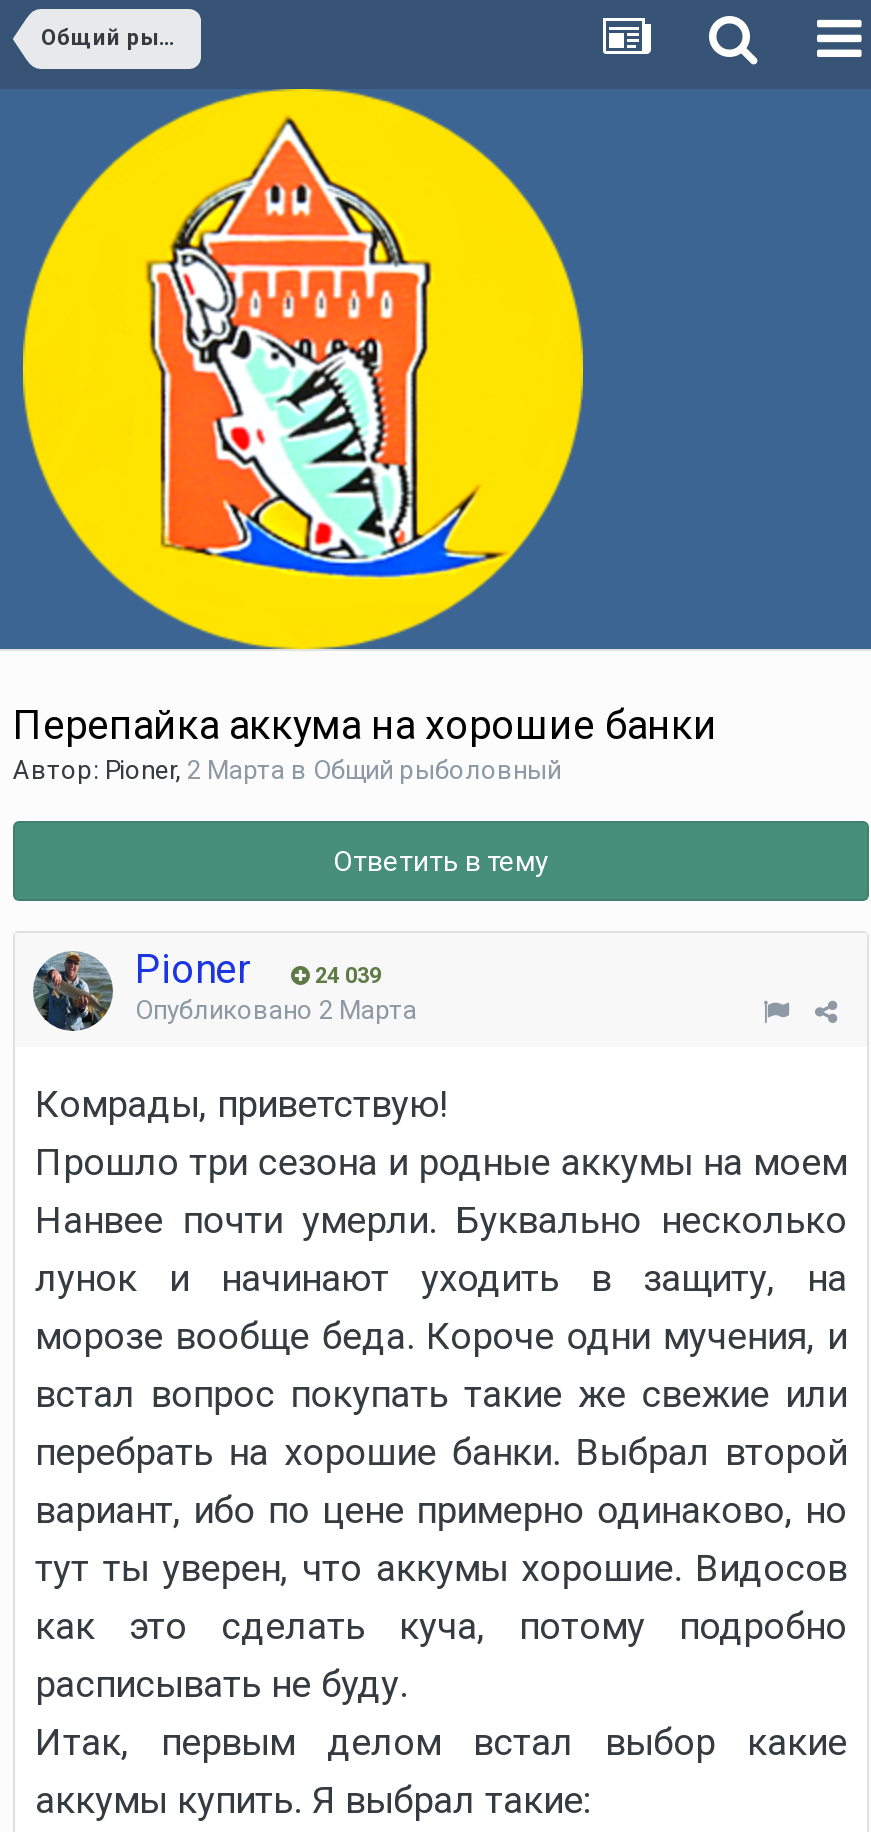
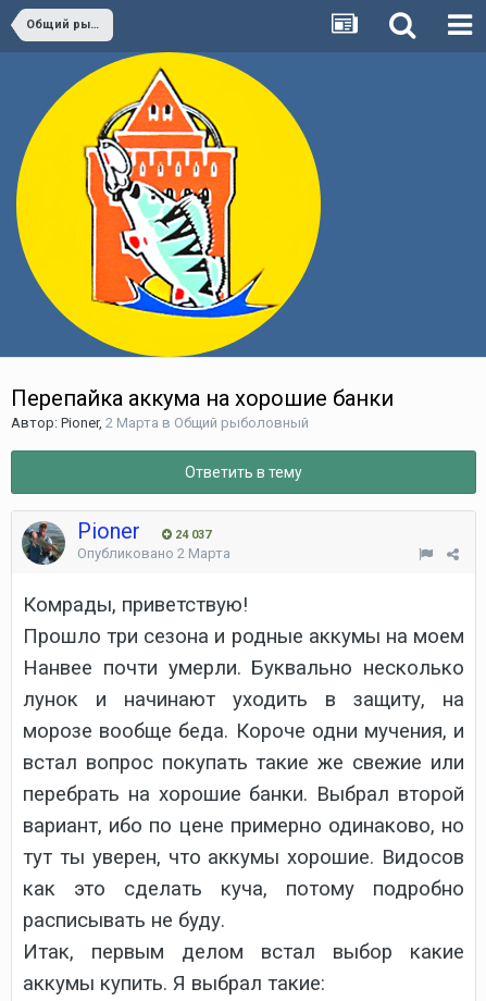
[309,963,381,989] 24 039 -> [172,528,211,542] 24 037

